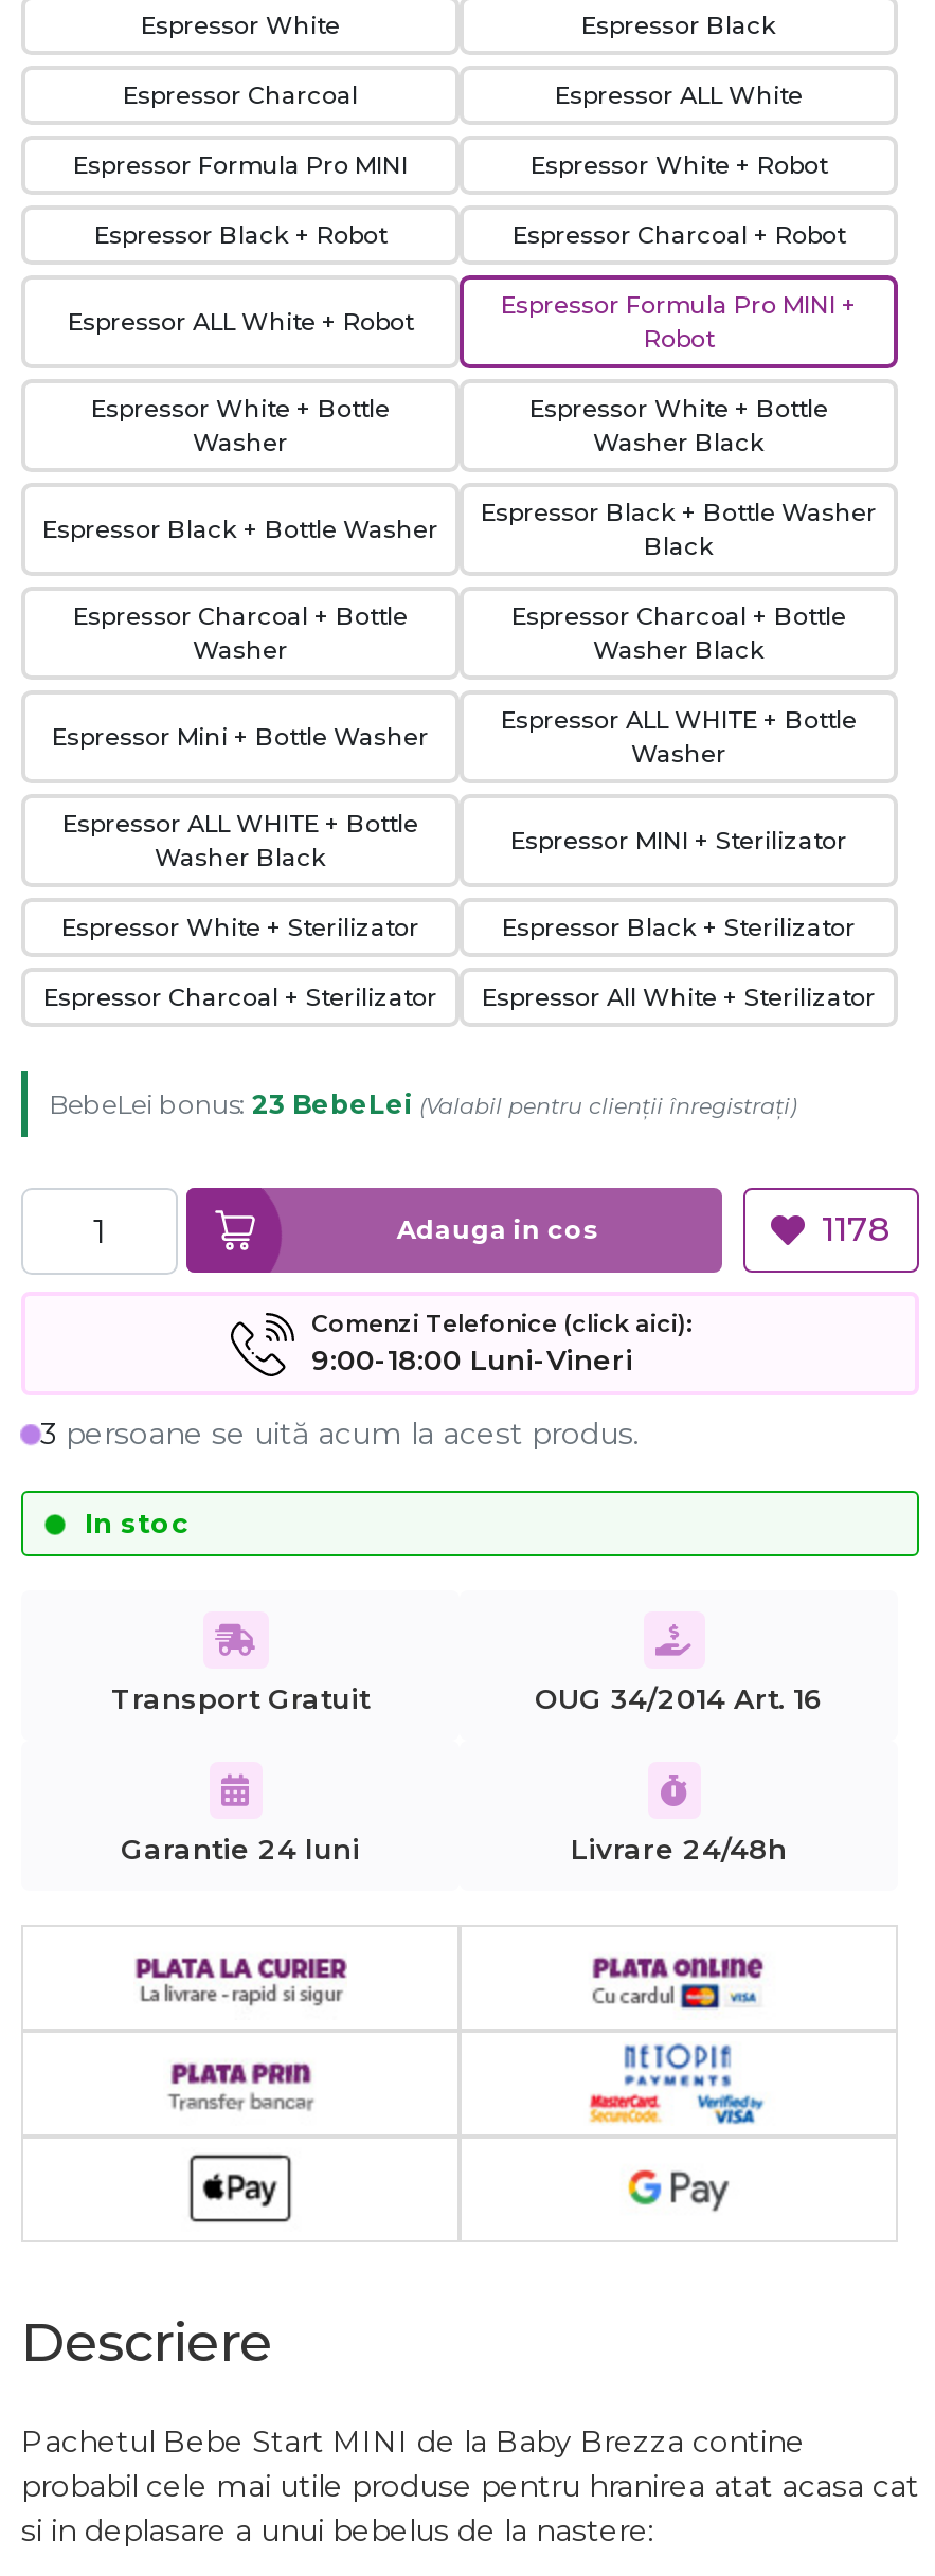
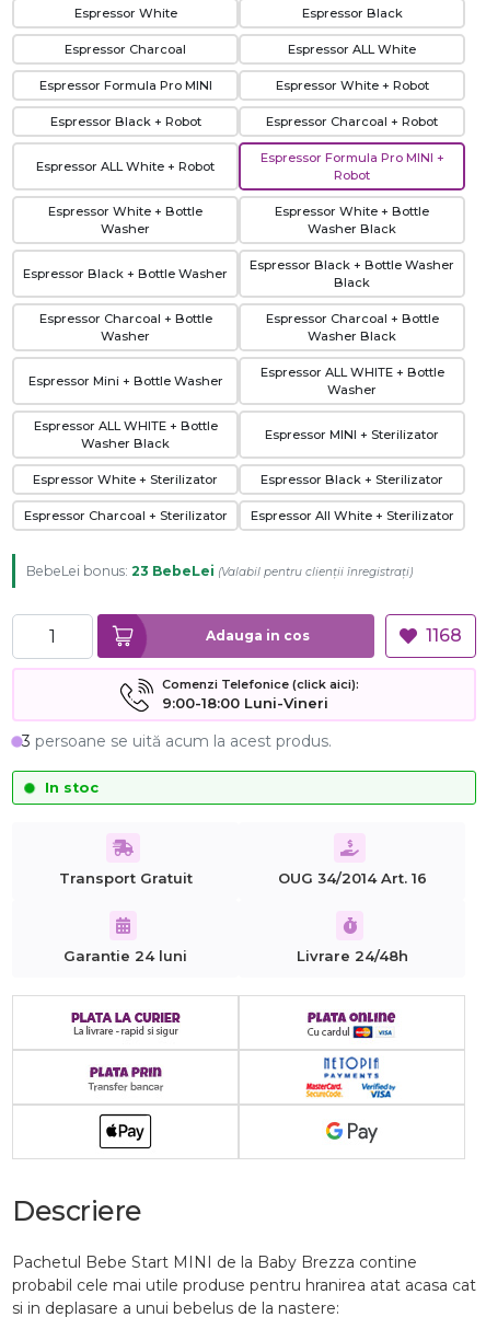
[822,1209,892,1249] 1178 -> [426,625,462,646] 1168

